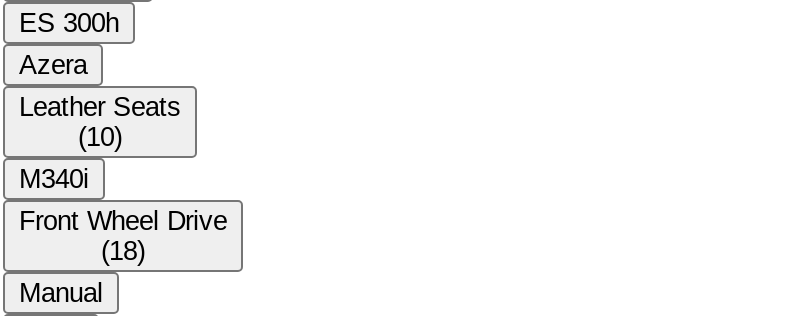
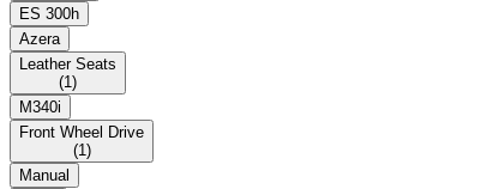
[78,122,122,152] (10) -> [59,73,77,91] (1)
[101,236,145,266] (18) -> [73,141,91,159] (1)

